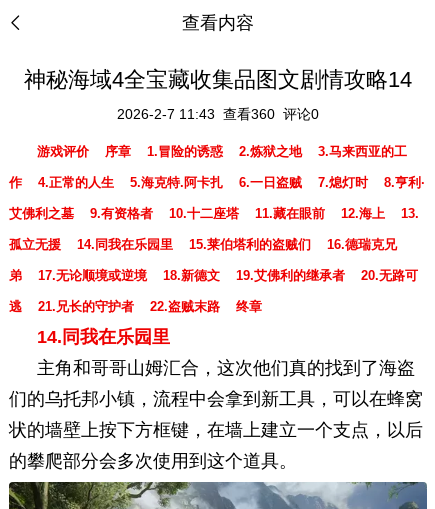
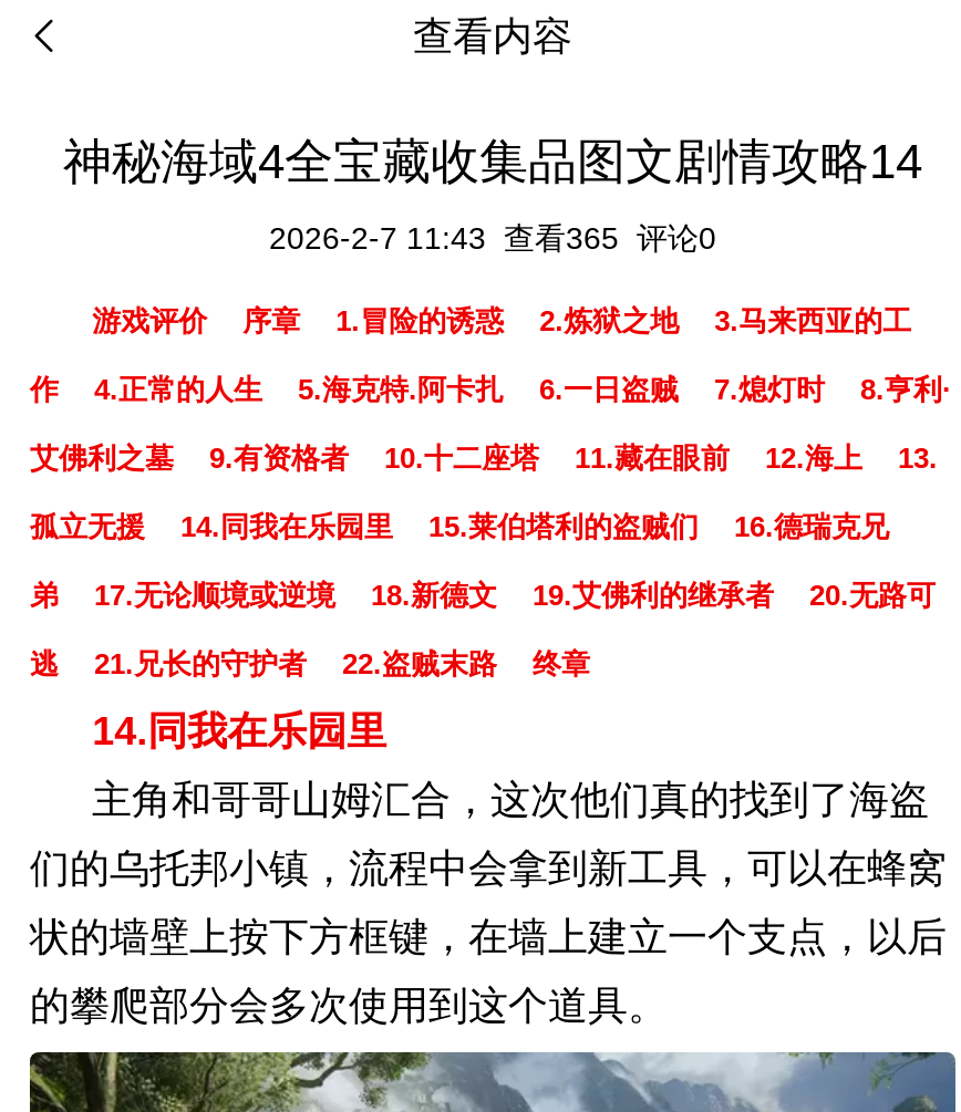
[117,106,319,122] 2026-2-7 11:43 查看360 评论0 -> [269,220,716,256] 2026-2-7 11:43 查看365 评论0

